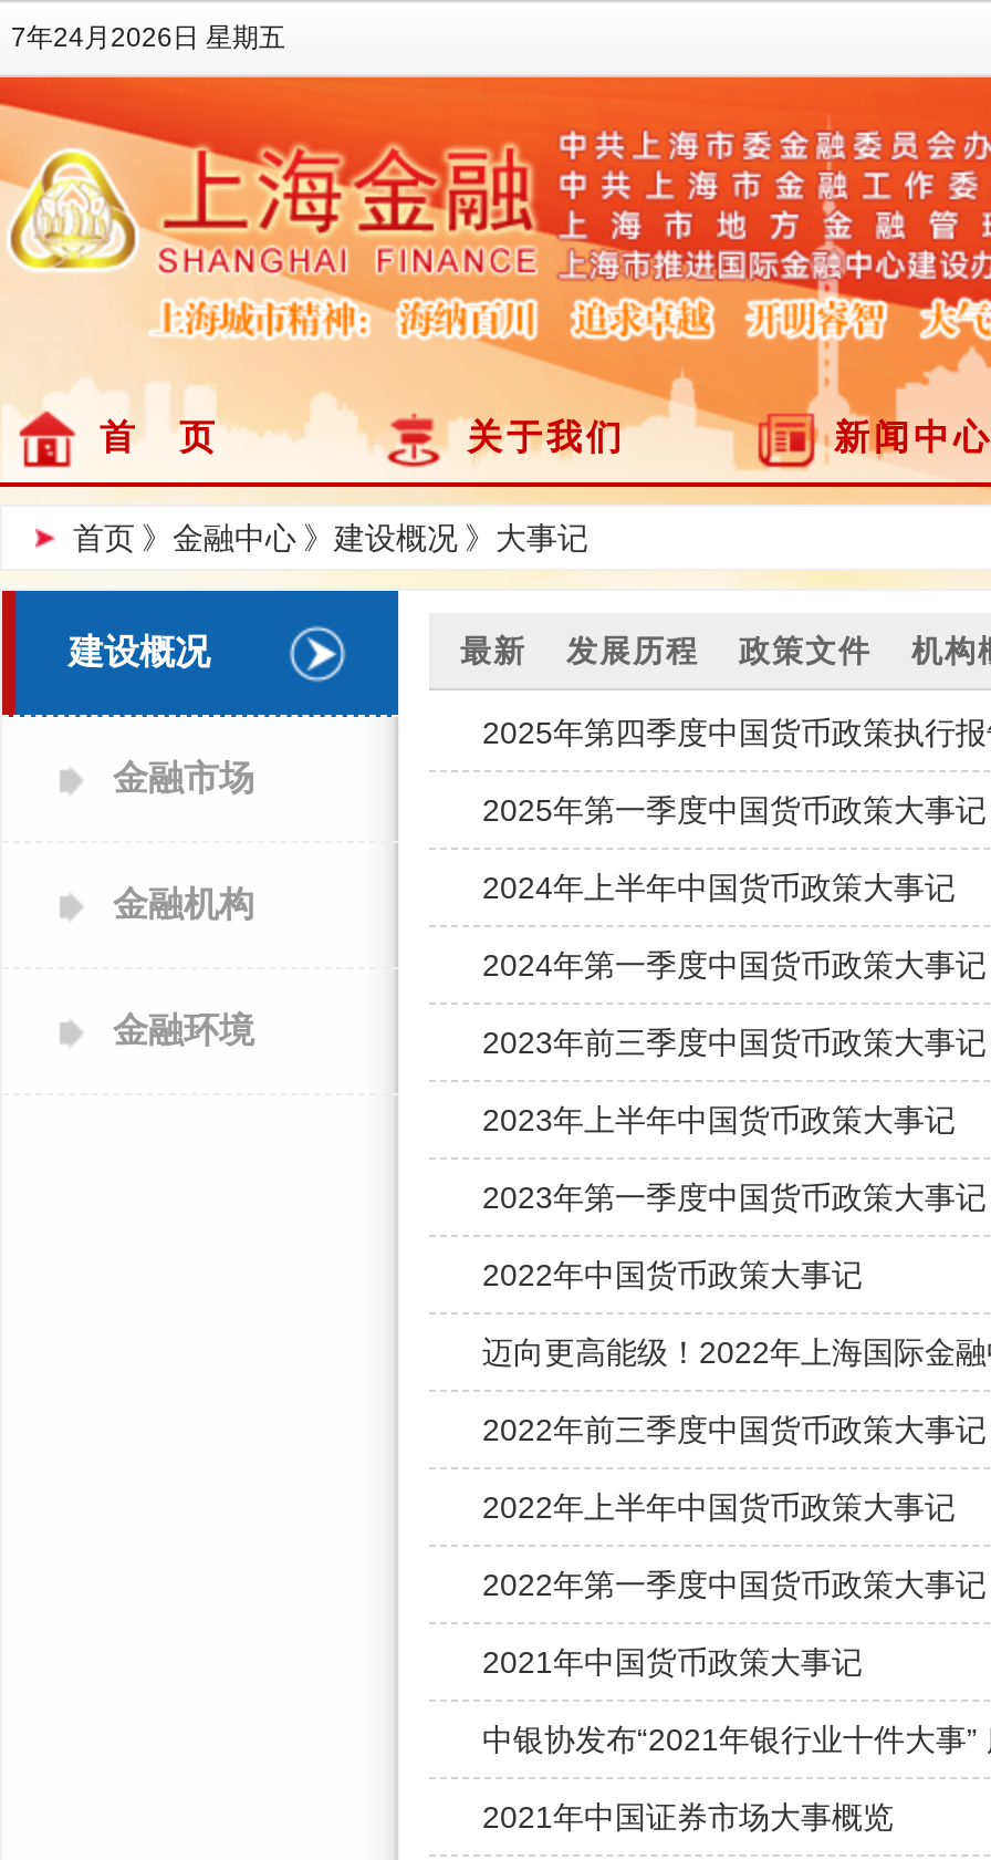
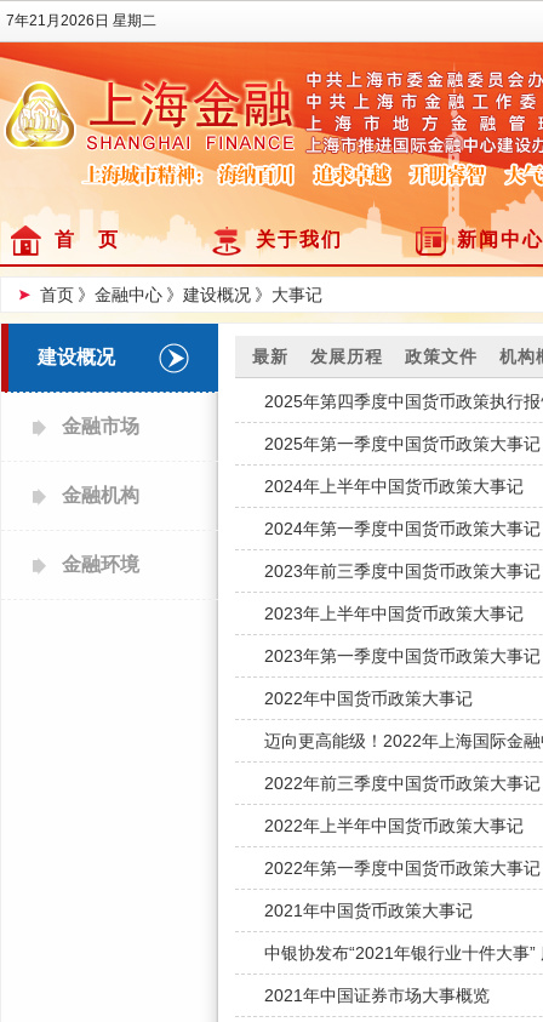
[11,22,285,53] 7年24月2026日星期五 -> [6,12,156,29] 7年21月2026日星期二

